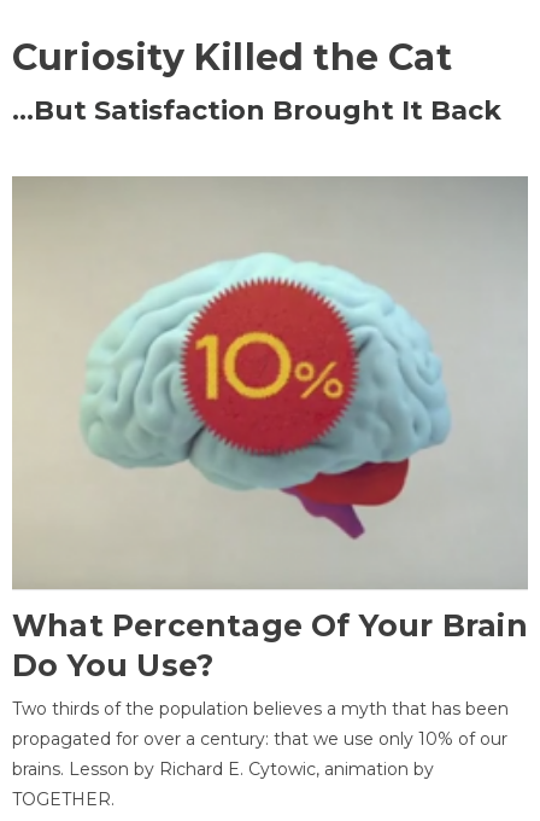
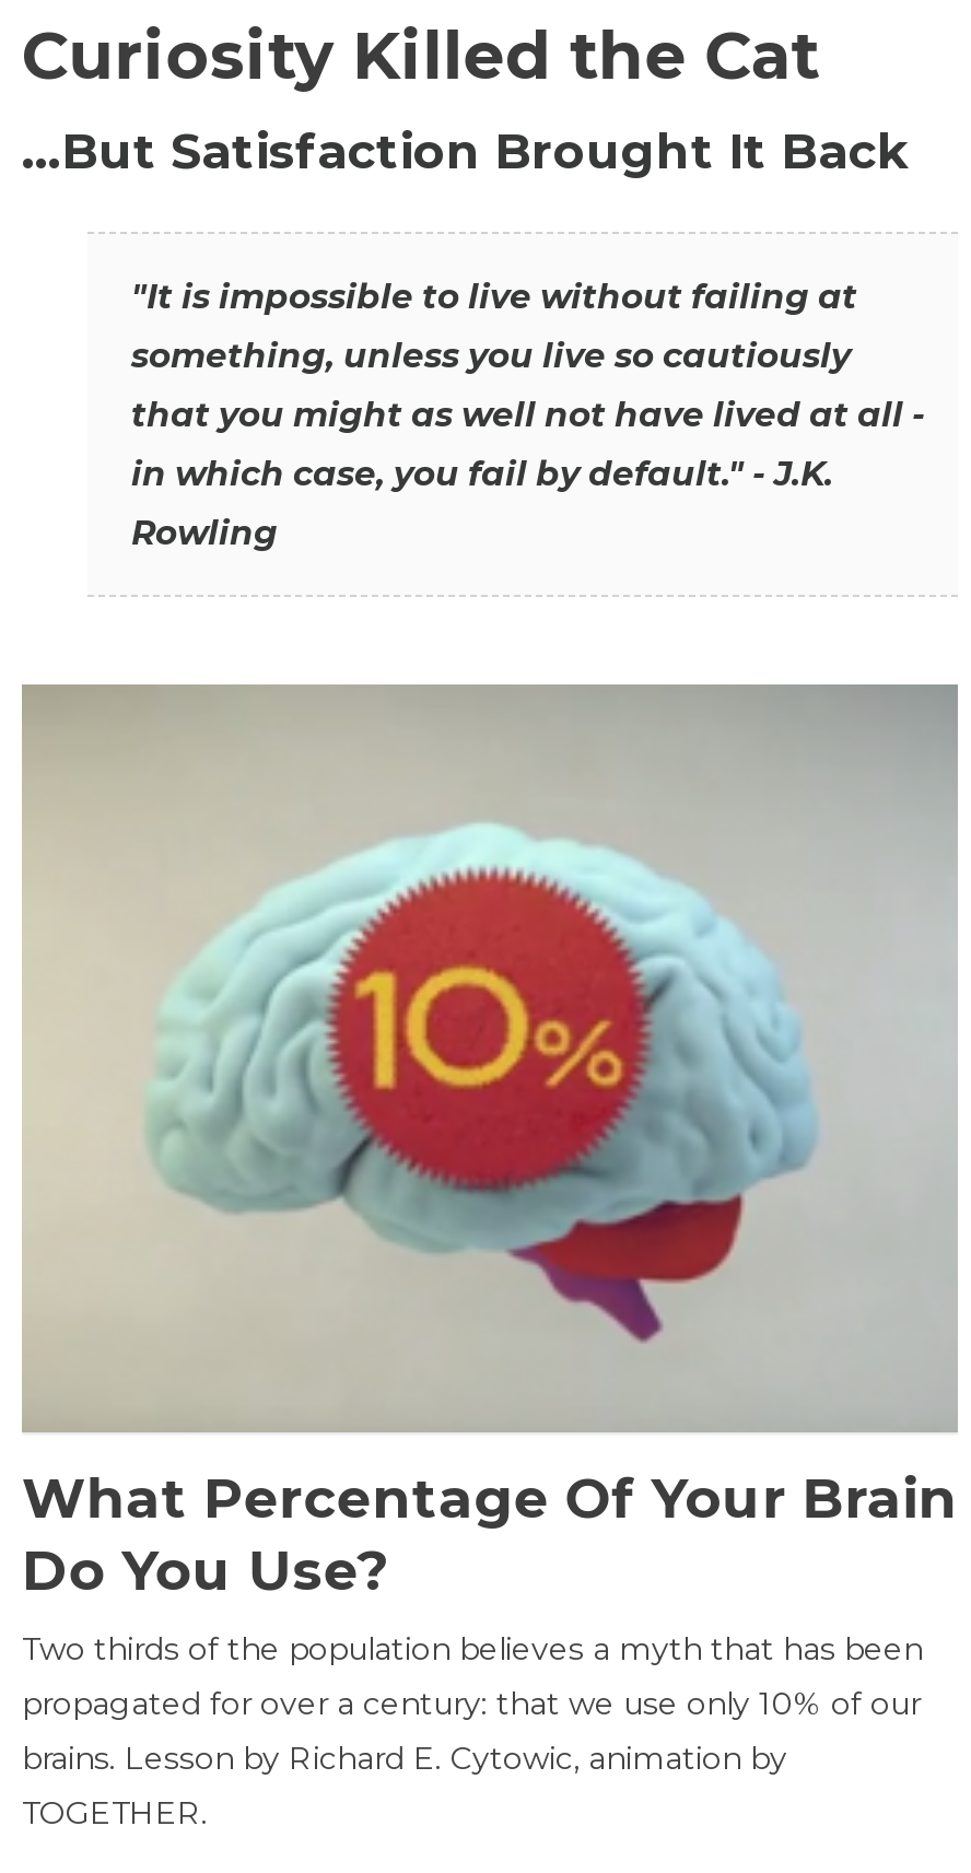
none -> [131,276,925,554] "It is impossible to live without failing at | something, unless you live so cautiously | that you might as well not have lived at all - | in which case, you fail by default." - J.K. | Rowling

